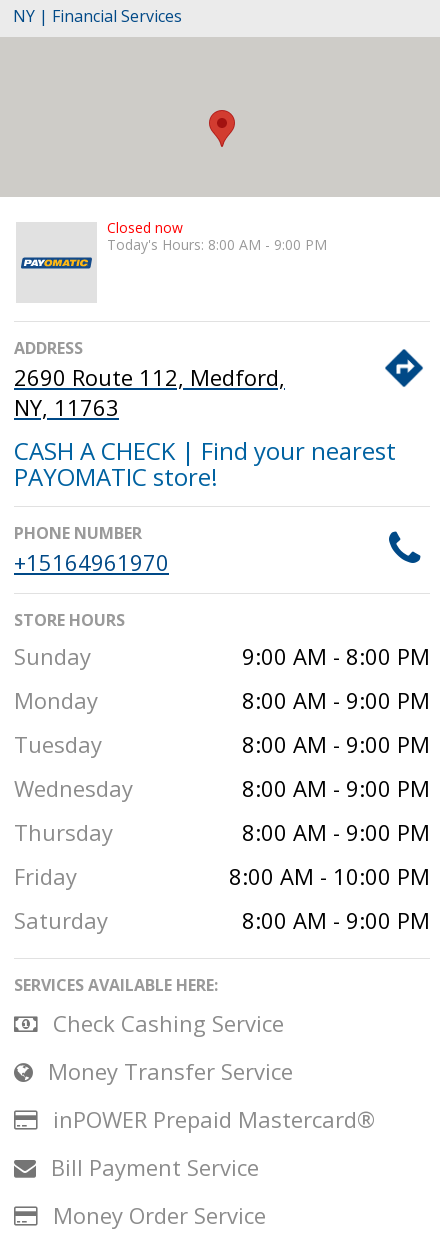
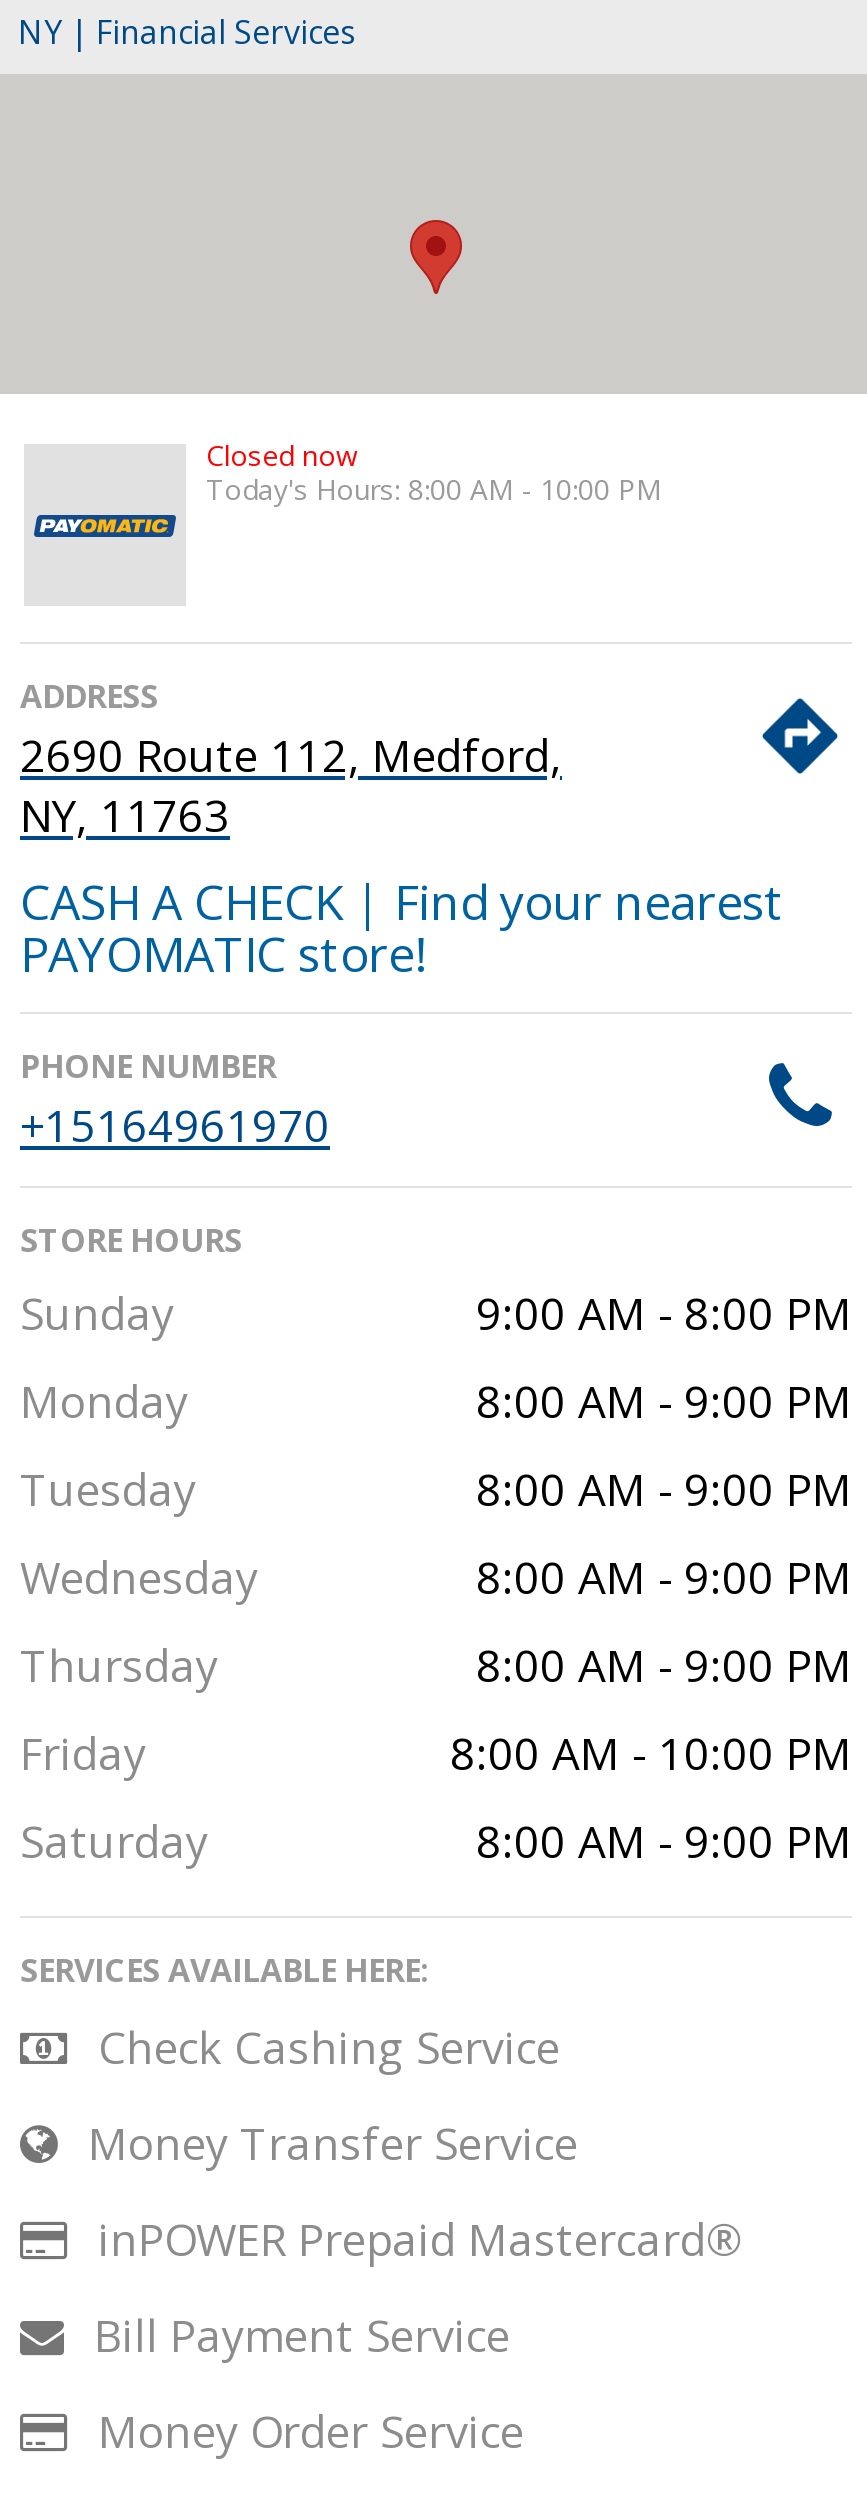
[107,235,327,254] Today's Hours: 8:00 AM - 9:00 PM -> [206,470,662,508] Today's Hours: 8:00 AM - 10:00 PM

